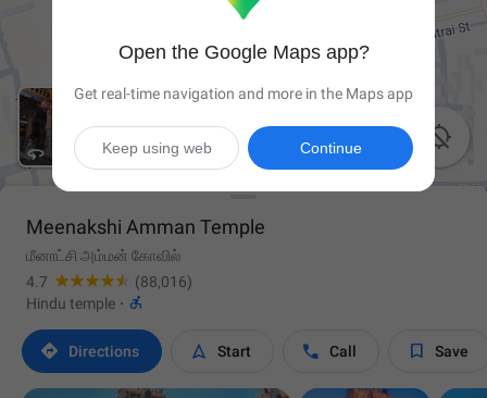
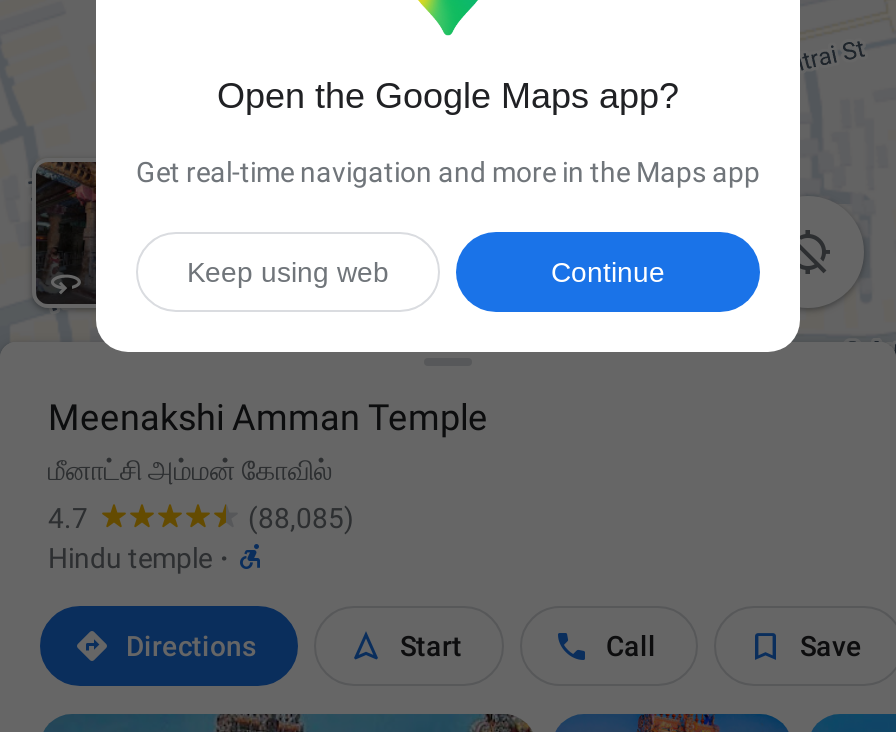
[135,273,192,290] (88,016) -> [248,502,354,534] (88,085)

